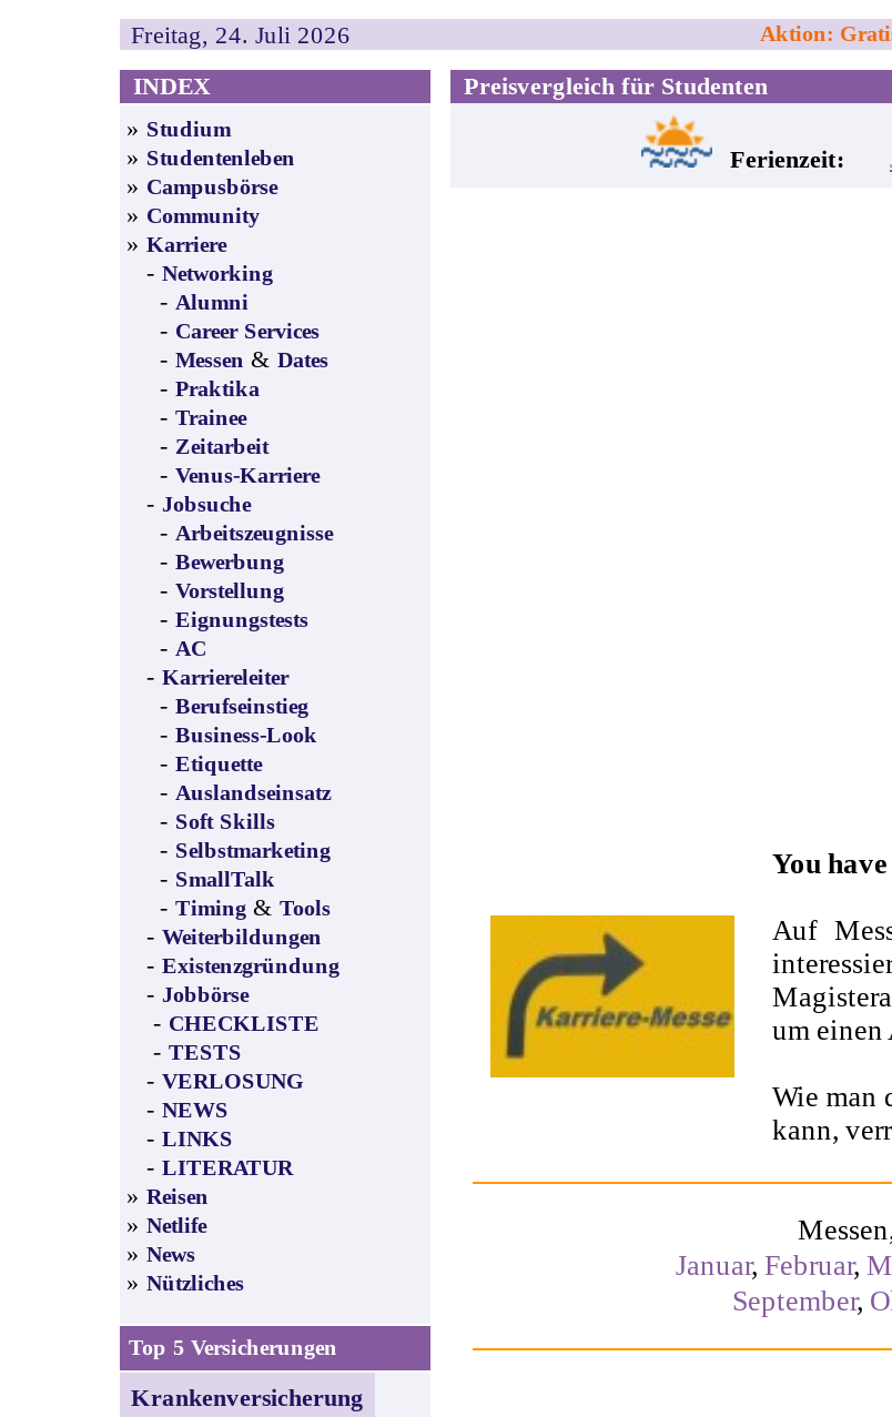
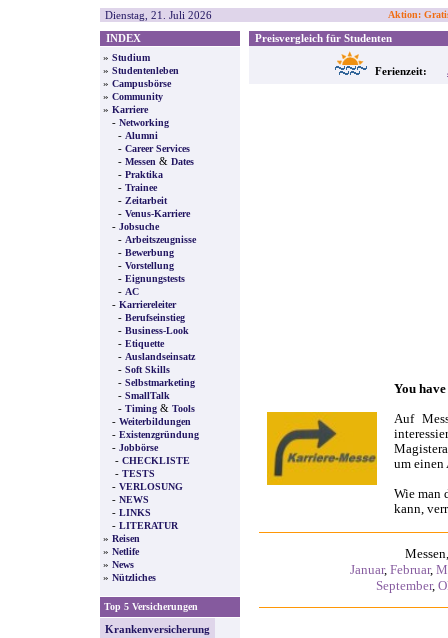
[131,21,351,48] Freitag, 24. Juli 2026 -> [105,9,212,21] Dienstag, 21. Juli 2026

